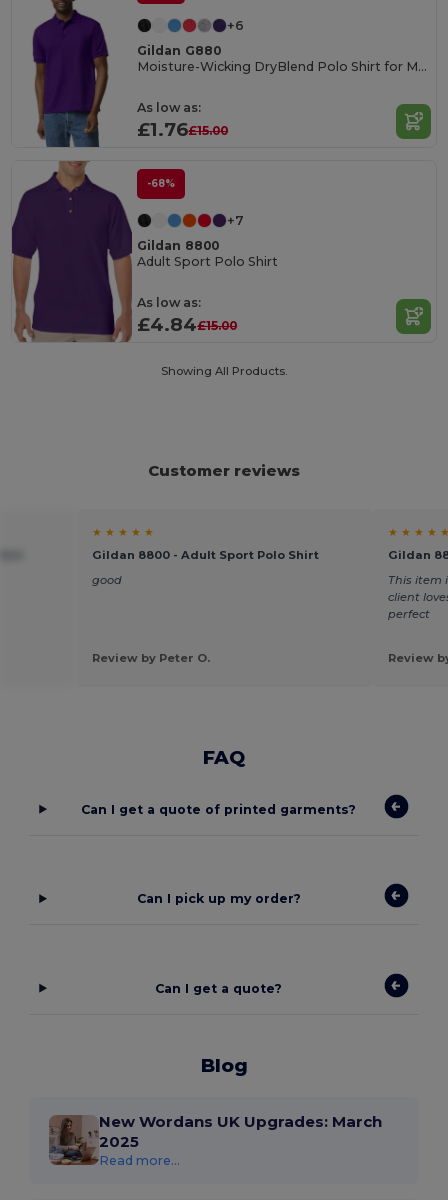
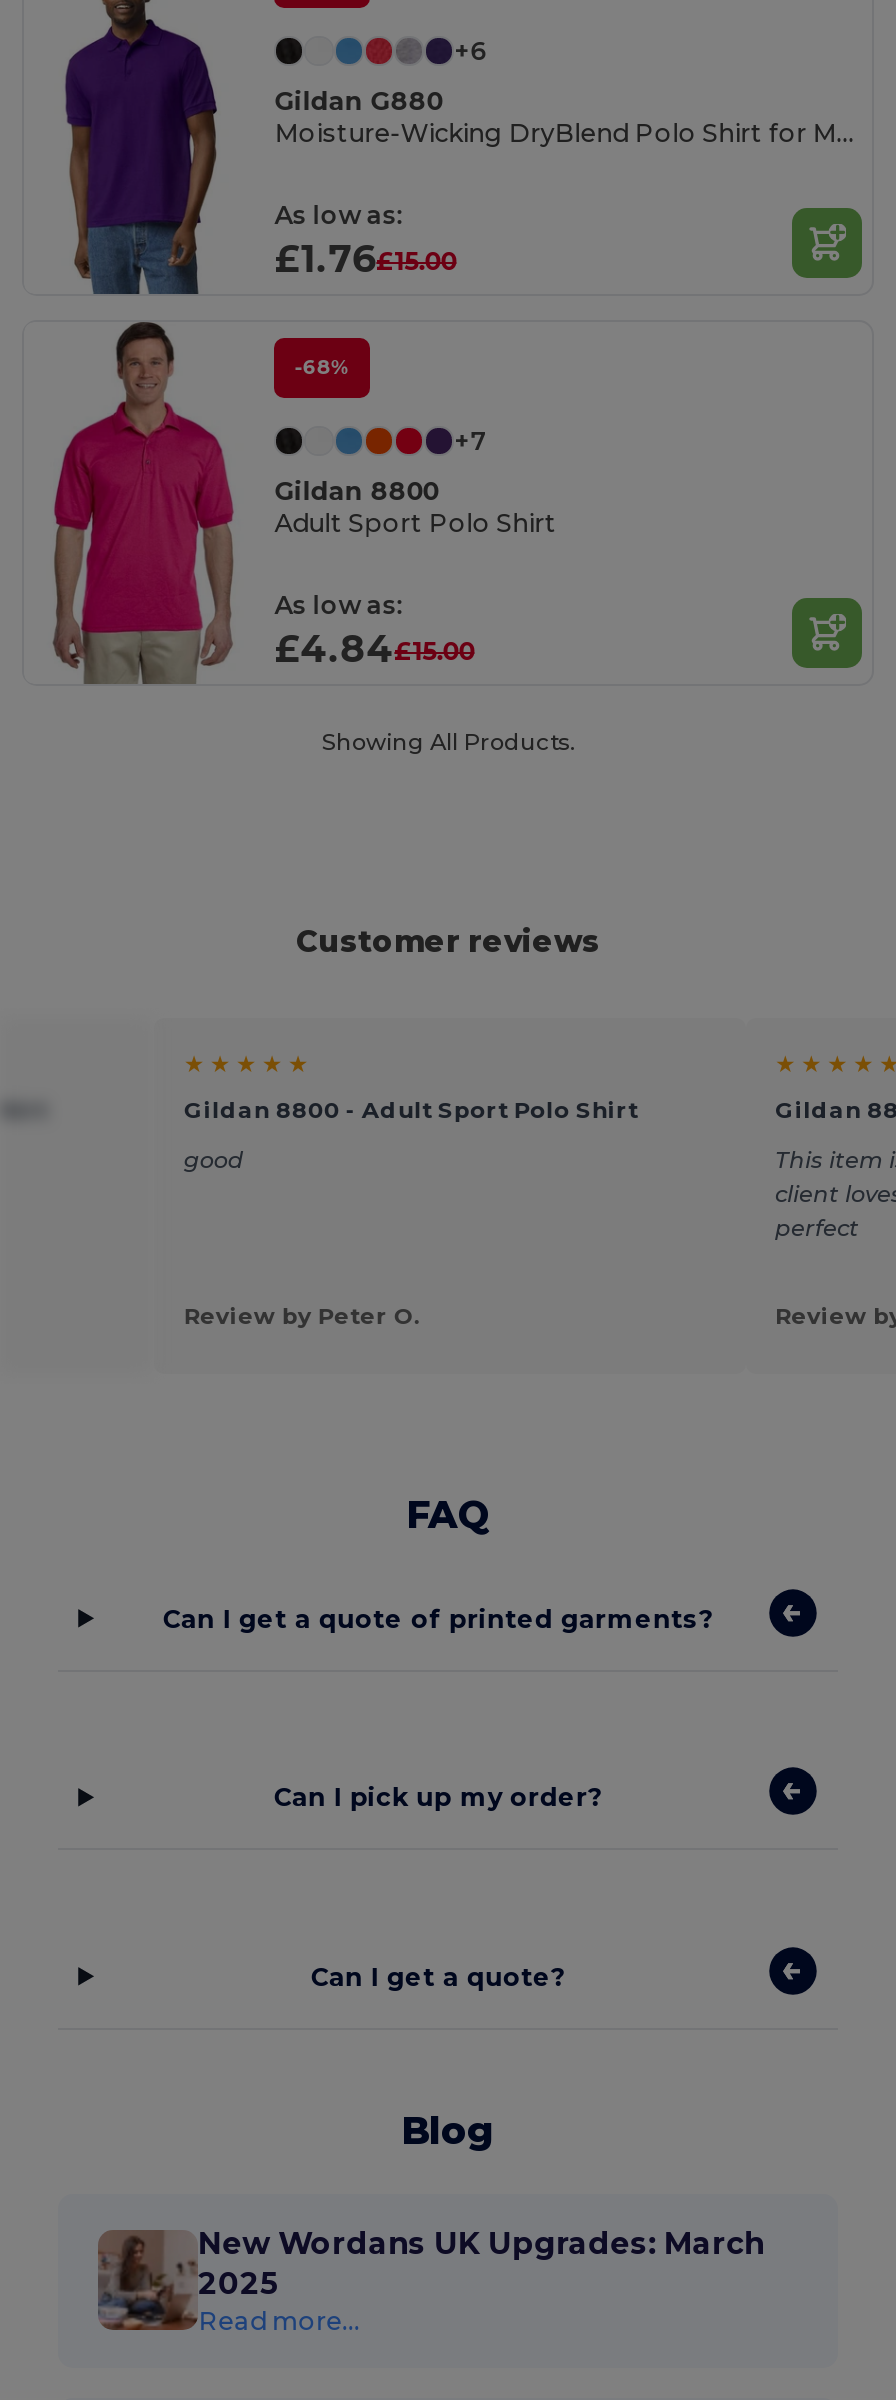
[11,160,133,343] [image] -> [24,322,264,684] [image]

